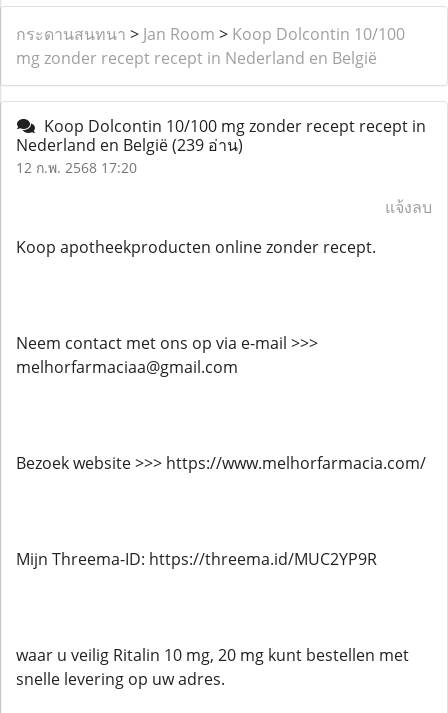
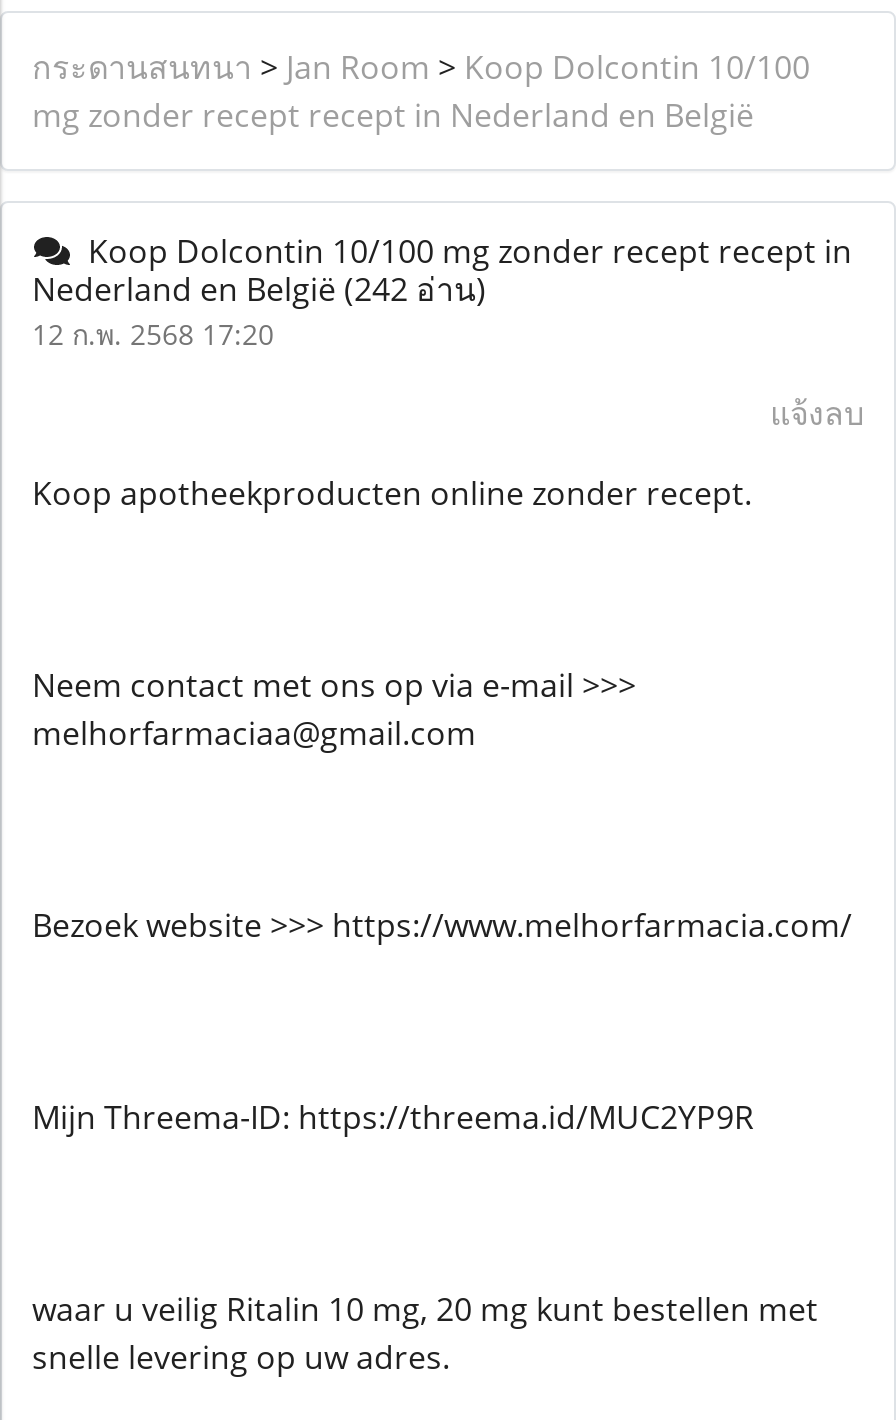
[16,134,243,156] Nederland en België (239 อ่าน) -> [32,267,486,311] Nederland en België (242 อ่าน)

